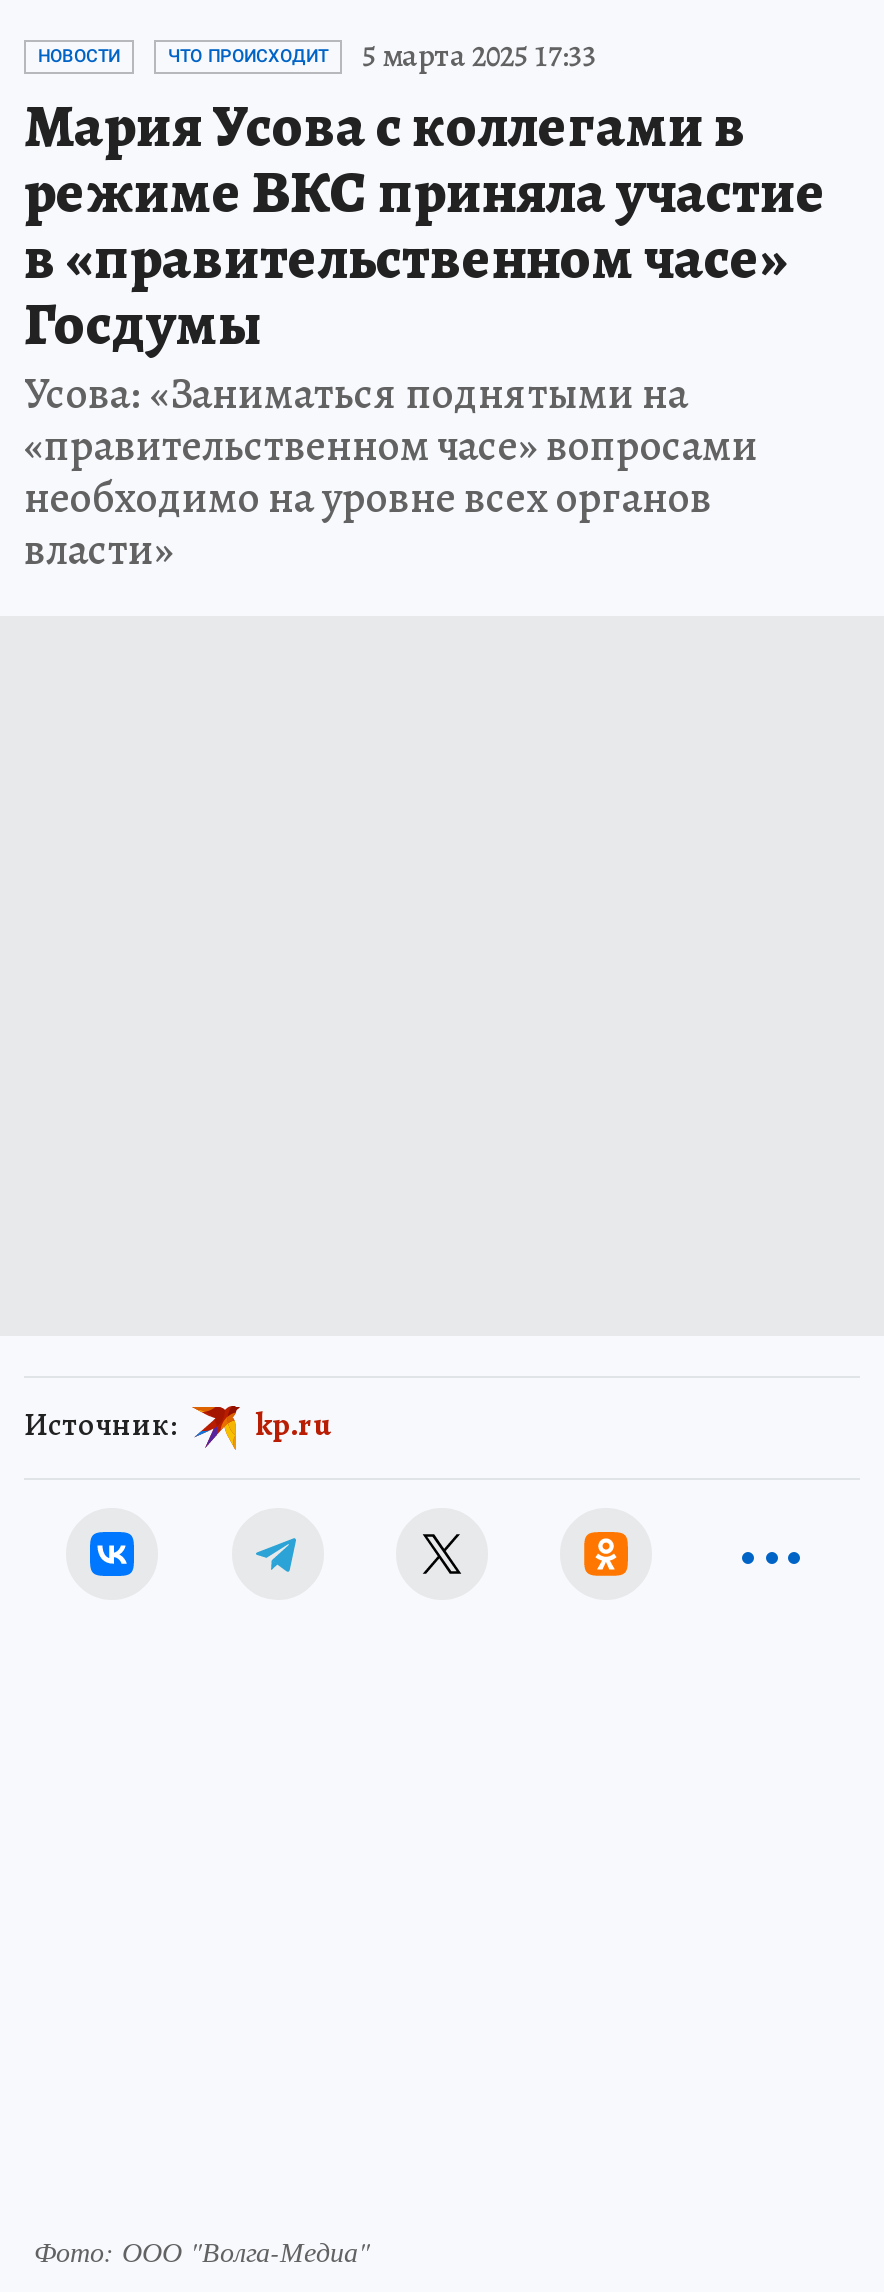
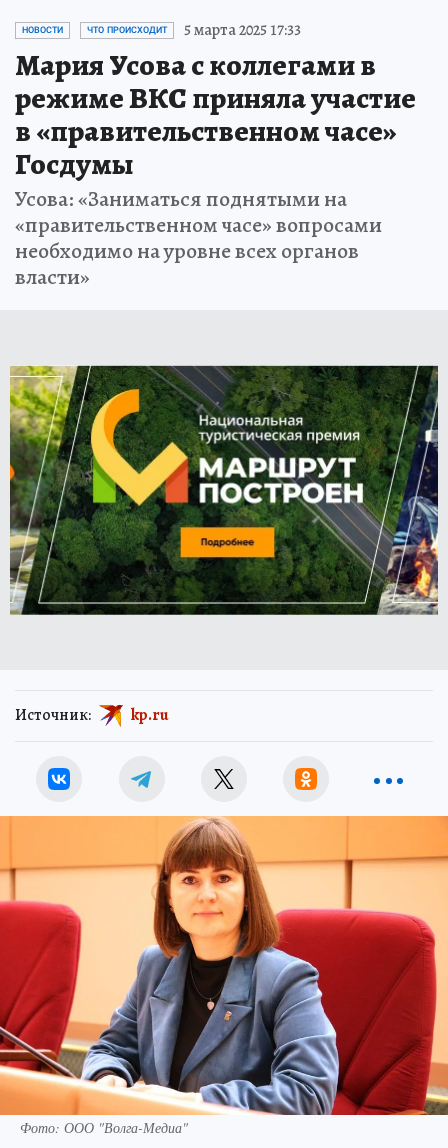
none -> [9,364,439,616] [image]
none -> [3,815,445,1116] [image]

